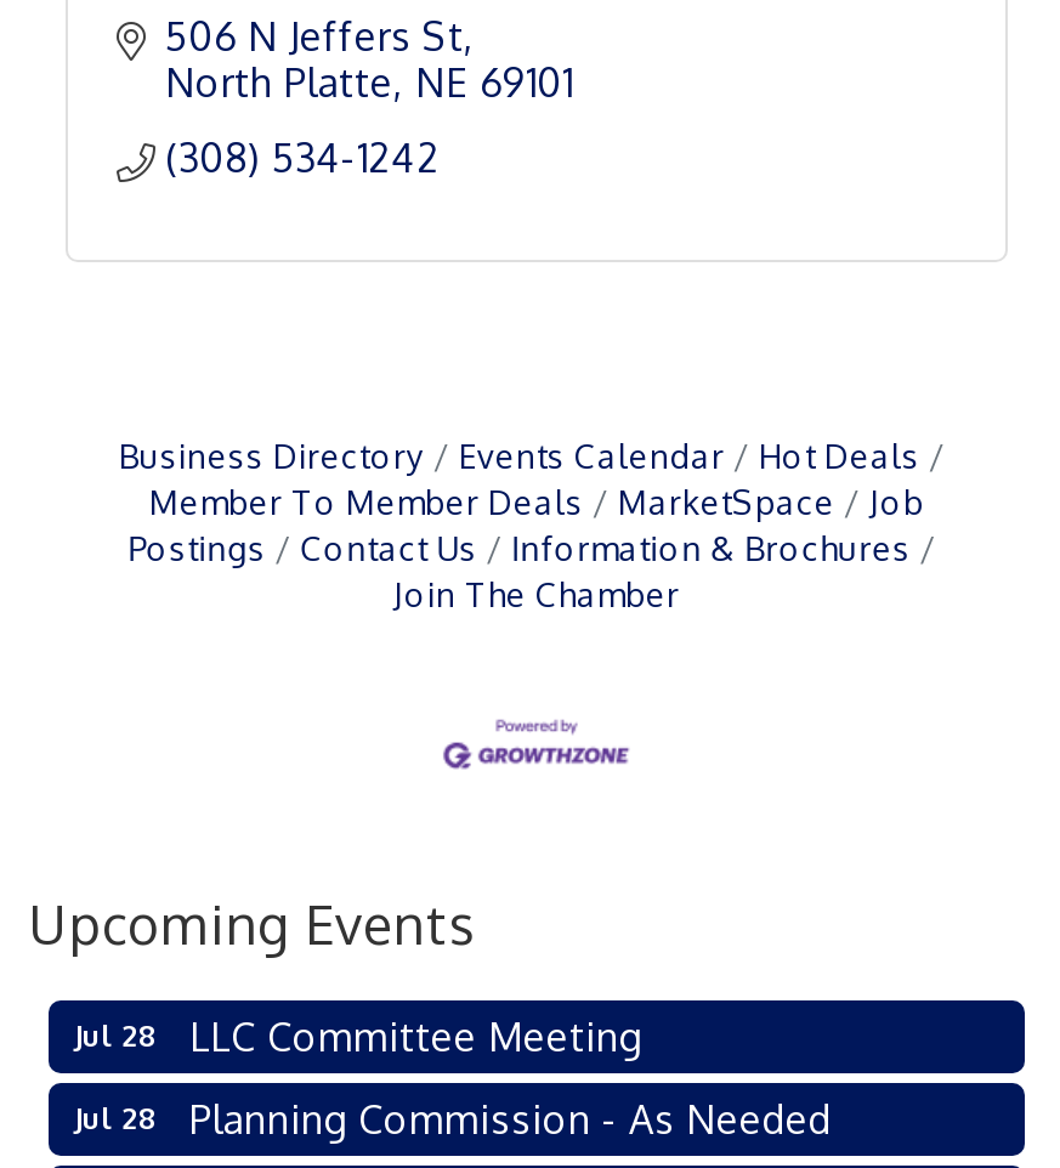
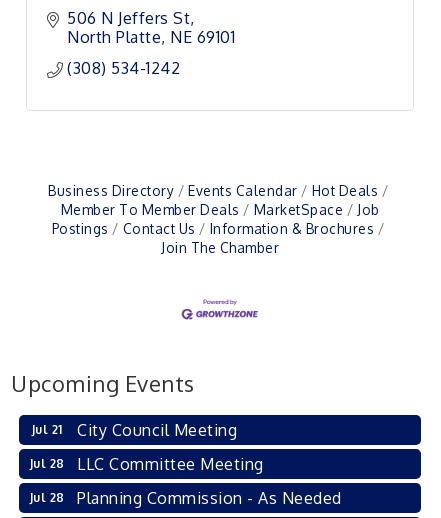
none -> [31,420,237,440] Jul 21 | City Council Meeting

